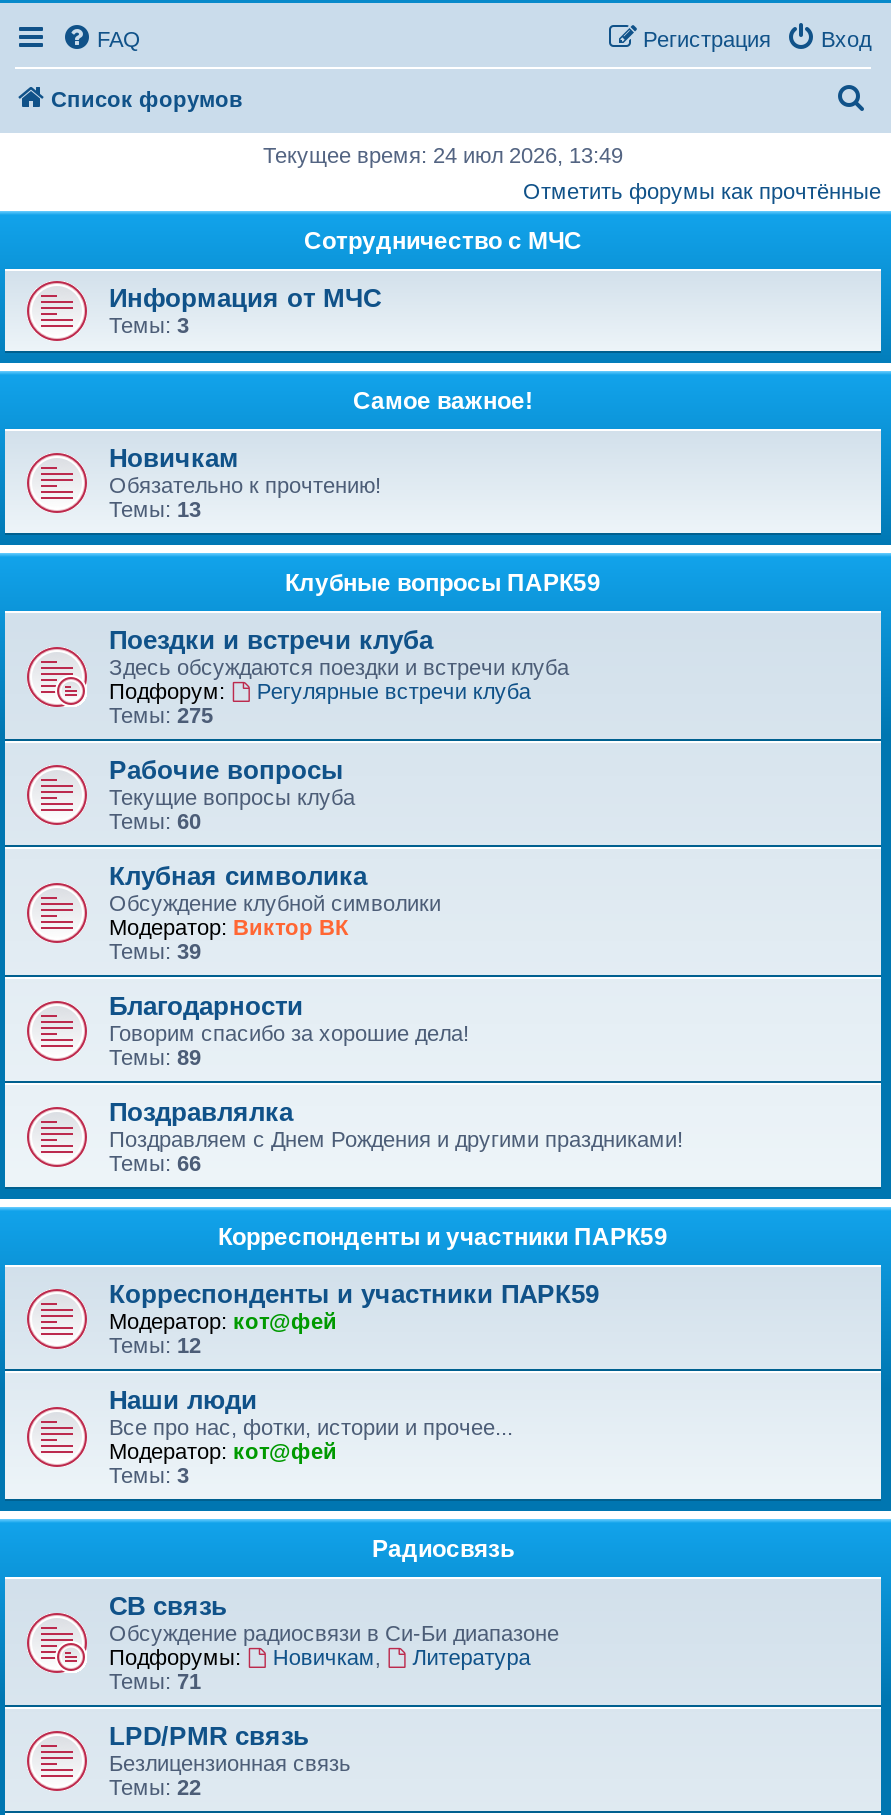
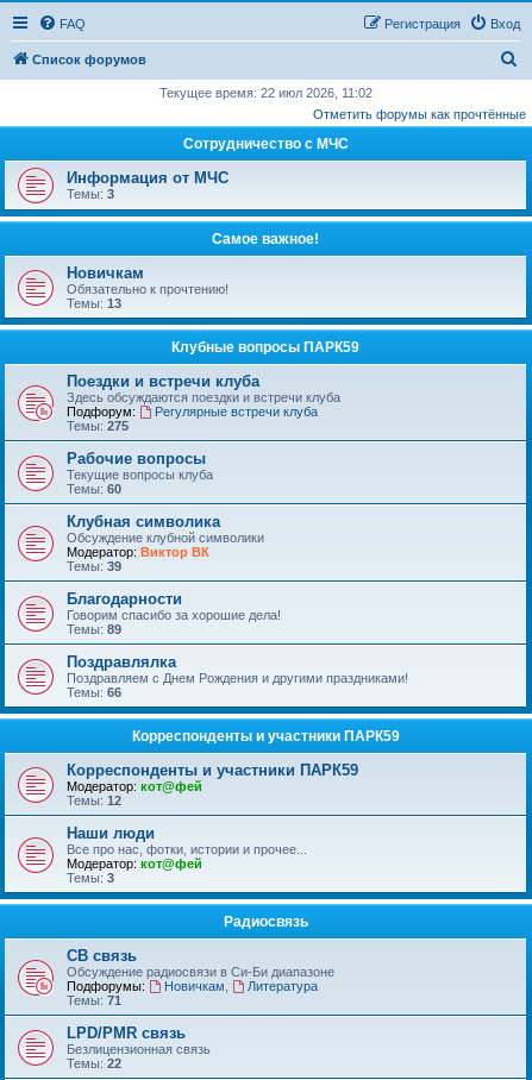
[263,143,623,167] Текущее время: 24 июл 2026, 13:49 -> [159,86,372,100] Текущее время: 22 июл 2026, 11:02

